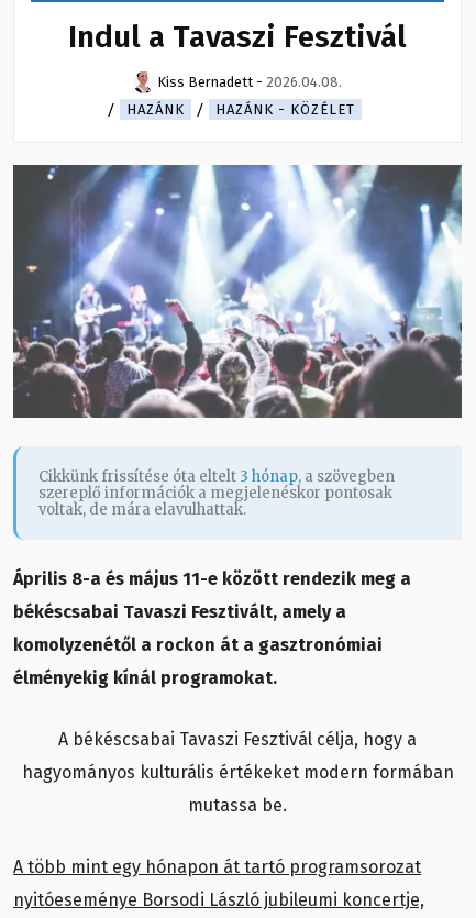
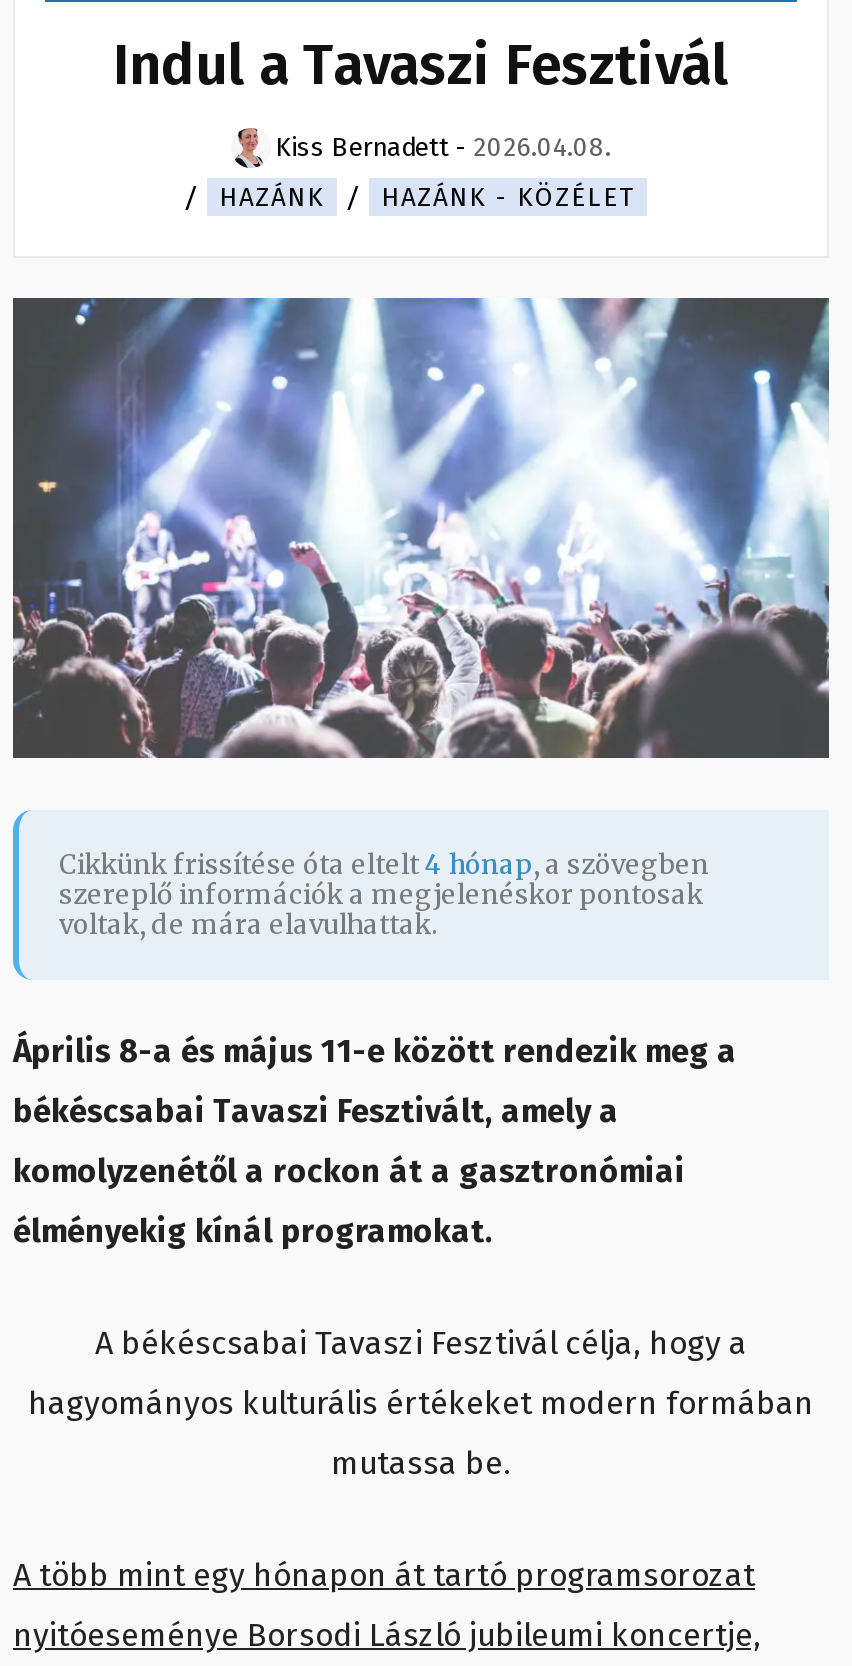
[38,467,395,485] Cikkünk frissítése óta eltelt 3 hónap, a szövegben -> [59,847,709,881] Cikkünk frissítése óta eltelt 4 hónap, a szövegben

